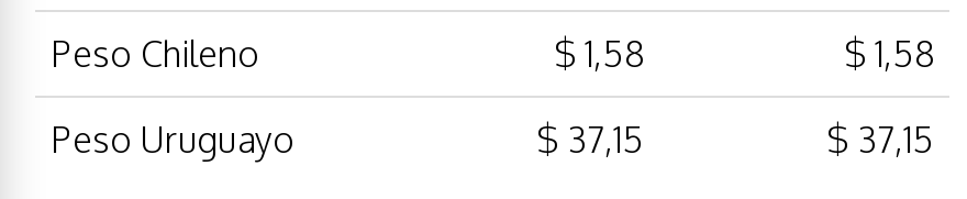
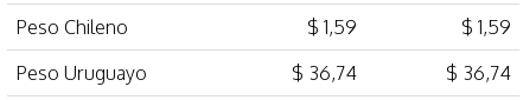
[554,31,644,75] $ 1,58 -> [307,16,357,39] $ 1,59
[844,31,934,75] $ 1,58 -> [461,16,511,39] $ 1,59
[536,117,644,161] $ 37,15 -> [292,62,357,85] $ 36,74
[826,117,934,161] $ 37,15 -> [446,62,511,85] $ 36,74

